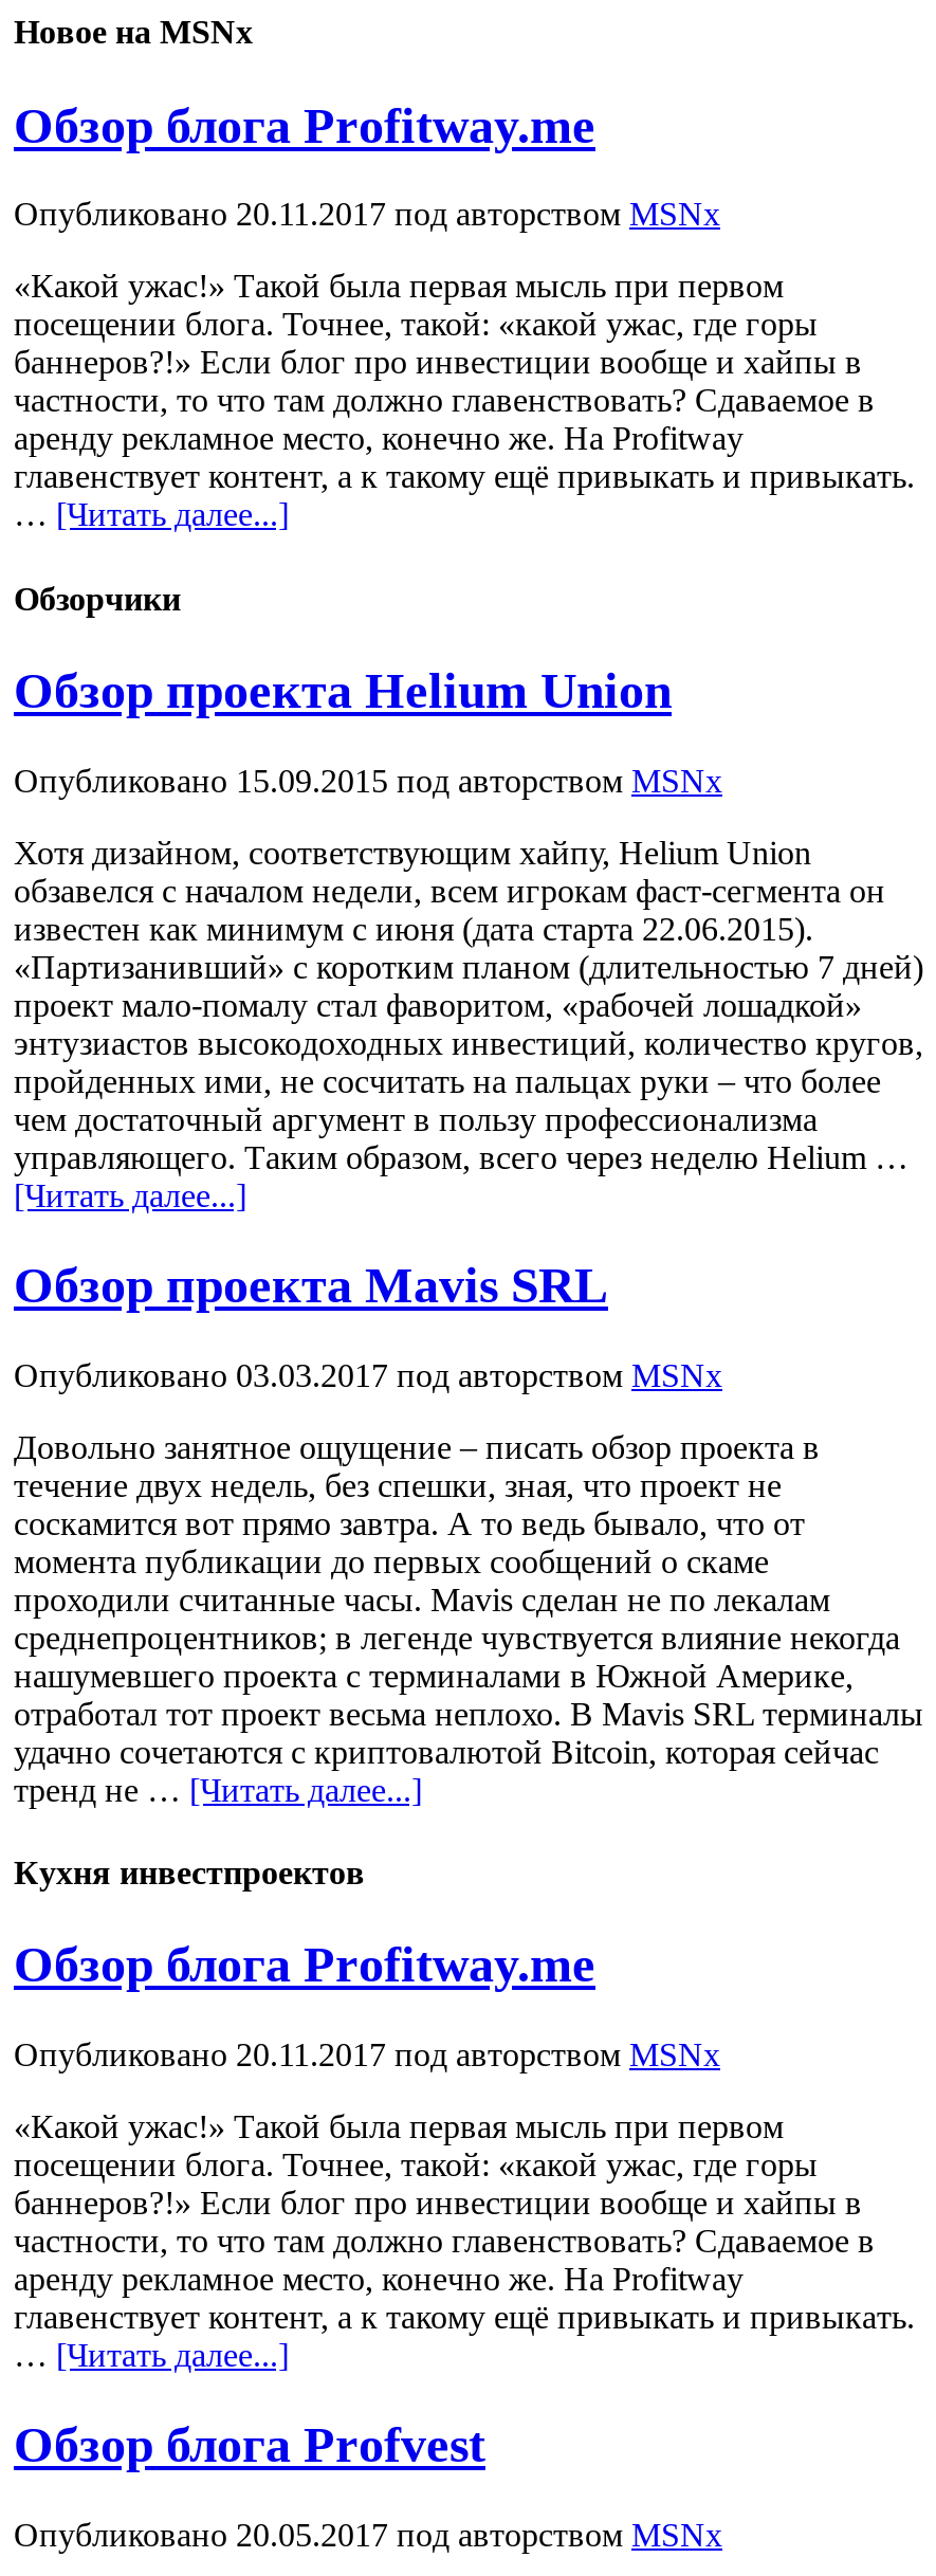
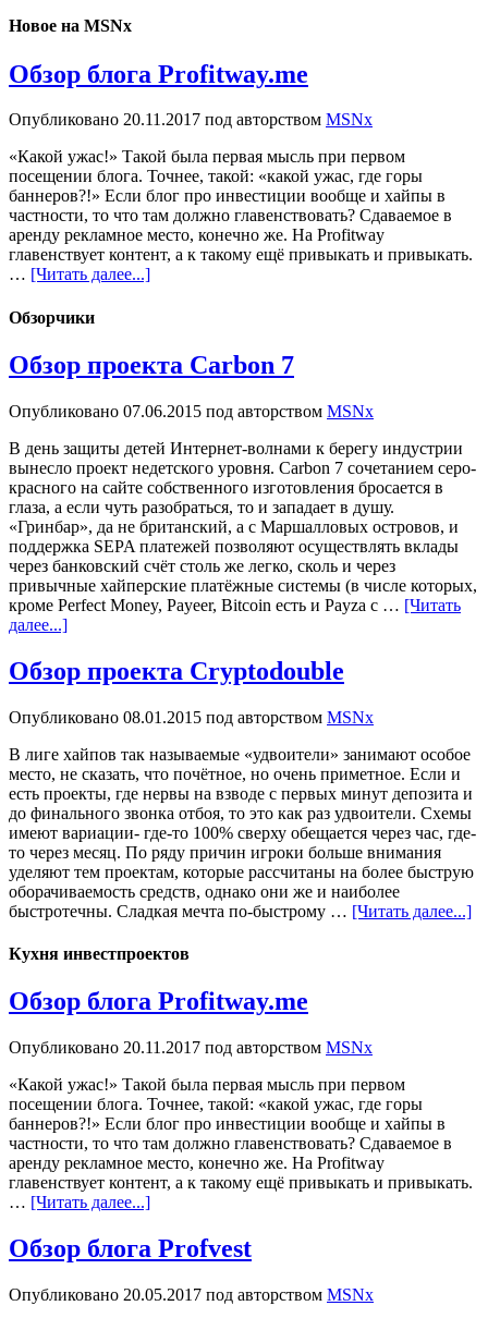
[14,663,672,718] Обзор проекта Helium Union -> [9,351,294,379] Обзор проекта Carbon 7
[14,763,722,799] Опубликовано 15.09.2015 под авторством MSNx -> [9,402,374,420] Опубликовано 07.06.2015 под авторством MSNx
[14,834,923,1213] Хотя дизайном, соответствующим хайпу, Helium Union | обзавелся с началом недели, всем игрокам фаст-сегмента он | известен как минимум с июня (дата старта 22.06.2015). | «Партизанивший» с коротким планом (длительностью 7 дней) | проект мало-помалу стал фаворитом, «рабочей лошадкой» | энтузиастов высокодоходных инвестиций, количество кругов, | пройденных ими, не сосчитать на пальцах руки – что более | чем достаточный аргумент в пользу профессионализма | управляющего. Таким образом, всего через неделю Helium … | [Читать далее...] -> [9,439,477,634] В день защиты детей Интернет-волнами к берегу индустрии | вынесло проект недетского уровня. Carbon 7 сочетанием серо- | красного на сайте собственного изготовления бросается в | глаза, а если чуть разобраться, то и западает в душу. | «Гринбар», да не британский, а с Маршалловых островов, и | поддержка SEPA платежей позволяют осуществлять вклады | через банковский счёт столь же легко, сколь и через | привычные хайперские платёжные системы (в числе которых, | кроме Perfect Money, Payeer, Bitcoin есть и Payza с … [Читать | далее...]
[14,1257,608,1312] Обзор проекта Mavis SRL -> [9,657,344,685] Обзор проекта Cryptodouble
[14,1357,722,1393] Опубликовано 03.03.2017 под авторством MSNx -> [9,708,374,726] Опубликовано 08.01.2015 под авторством MSNx
[14,1429,923,1807] Довольно занятное ощущение – писать обзор проекта в | течение двух недель, без спешки, зная, что проект не | соскамится вот прямо завтра. А то ведь бывало, что от | момента публикации до первых сообщений о скаме | проходили считанные часы. Mavis сделан не по лекалам | среднепроцентников; в легенде чувствуется влияние некогда | нашумевшего проекта с терминалами в Южной Америке, | отработал тот проект весьма неплохо. В Mavis SRL терминалы | удачно сочетаются с криптовалютой Bitcoin, которая сейчас | тренд не … [Читать далее...] -> [9,745,476,920] В лиге хайпов так называемые «удвоители» занимают особое | место, не сказать, что почётное, но очень приметное. Если и | есть проекты, где нервы на взводе с первых минут депозита и | до финального звонка отбоя, то это как раз удвоители. Схемы | имеют вариации- где-то 100% сверху обещается через час, где- | то через месяц. По ряду причин игроки больше внимания | уделяют тем проектам, которые рассчитаны на более быструю | оборачиваемость средств, однако они же и наиболее | быстротечны. Сладкая мечта по-быстрому … [Читать далее...]

